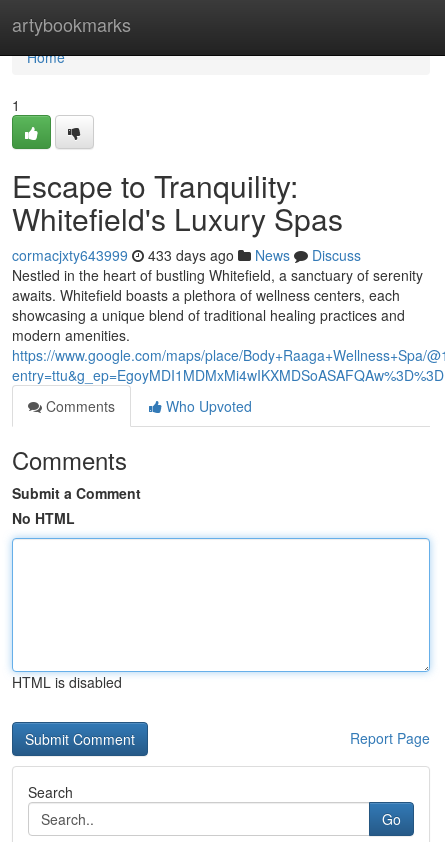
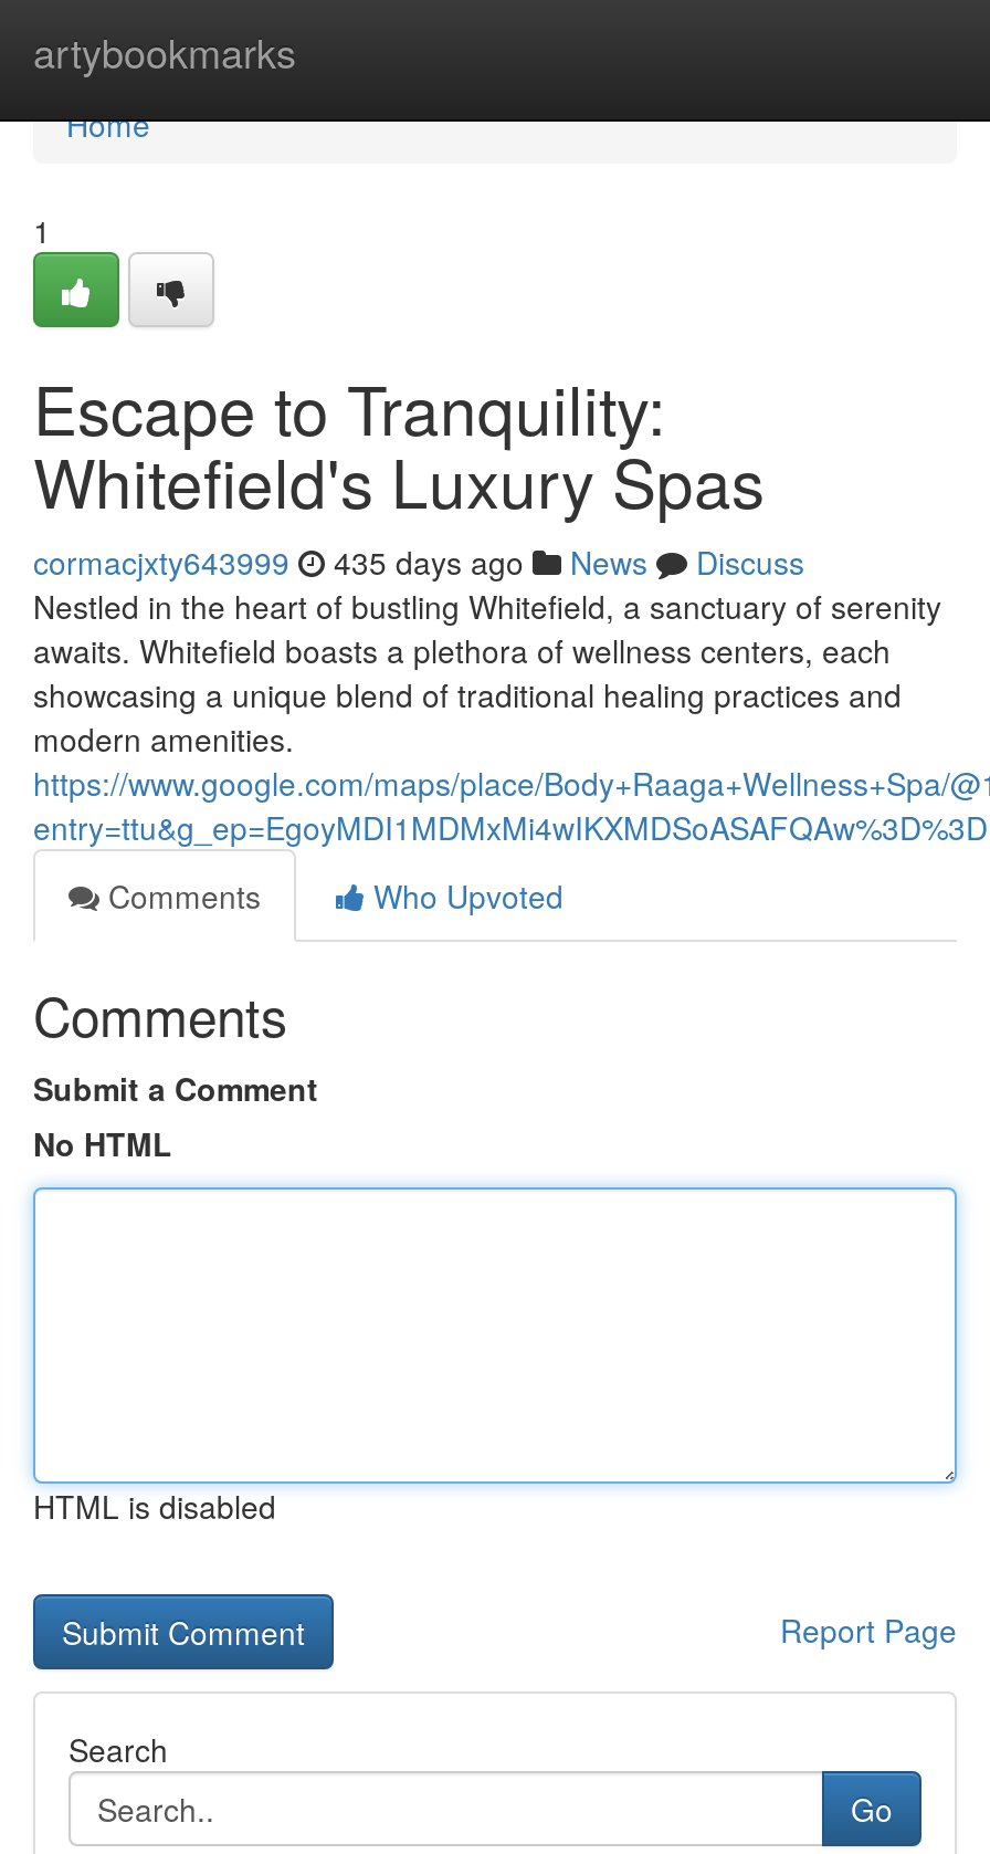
[12,245,361,265] cormacjxty643999 433 days ago News Discuss -> [33,540,804,584] cormacjxty643999 435 days ago News Discuss

